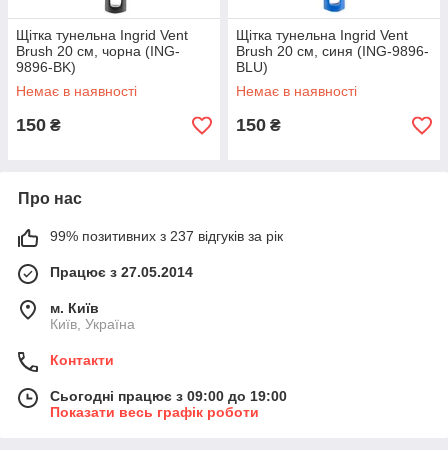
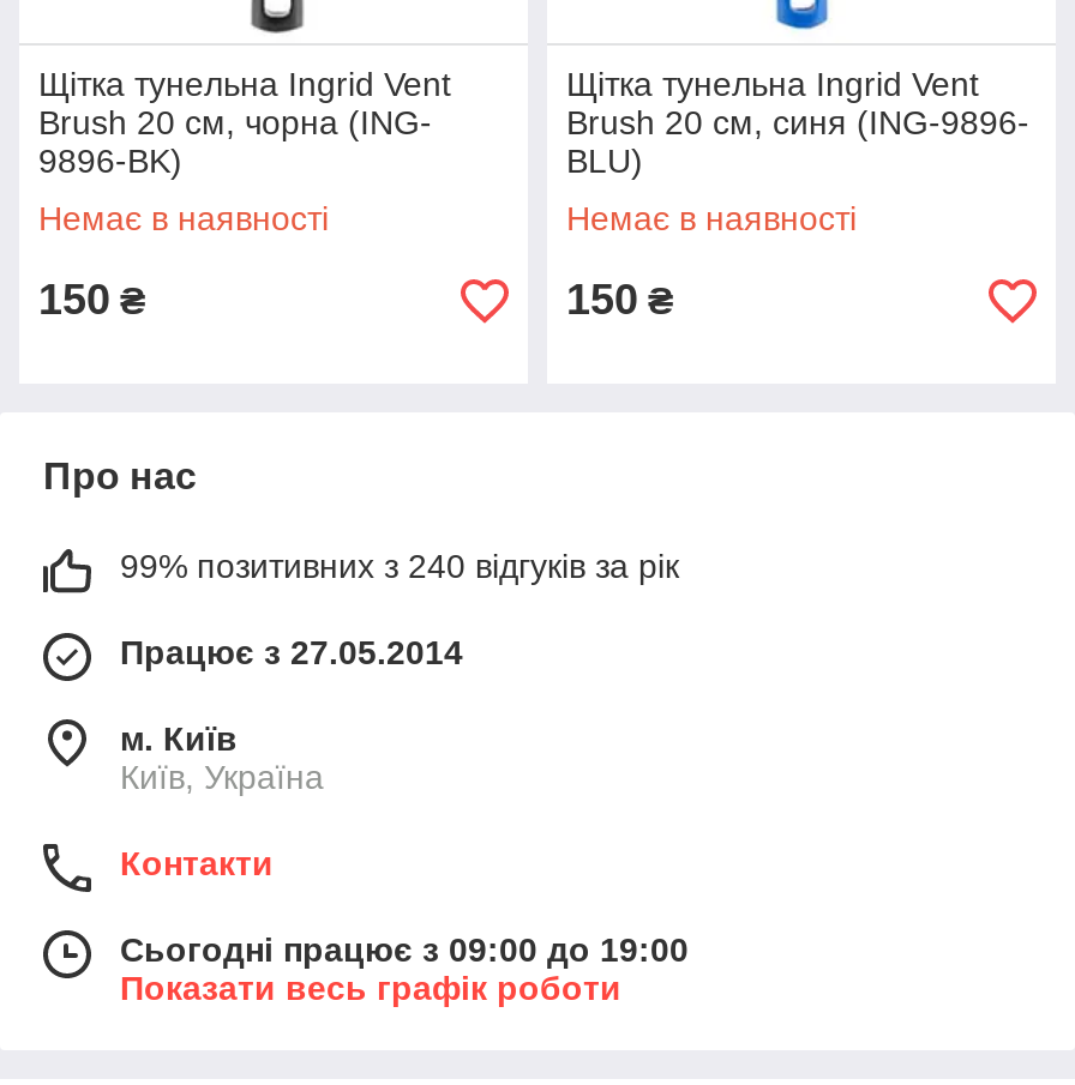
[50,228,283,244] 99% позитивних з 237 відгуків за рік -> [120,547,679,585] 99% позитивних з 240 відгуків за рік

